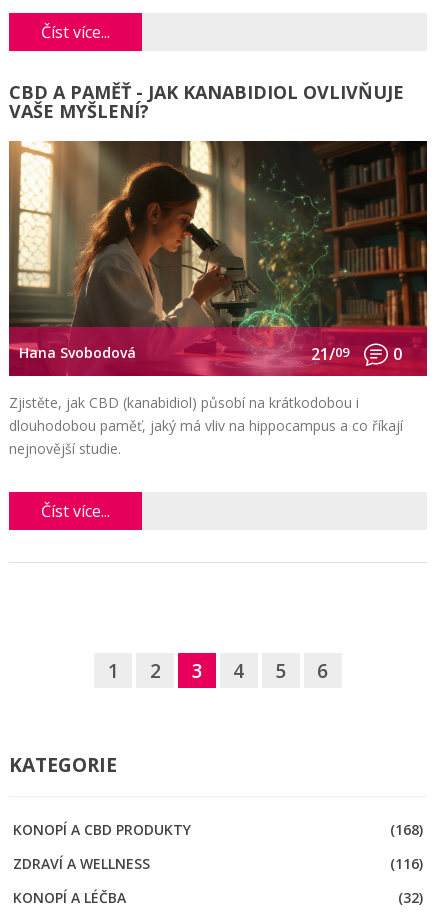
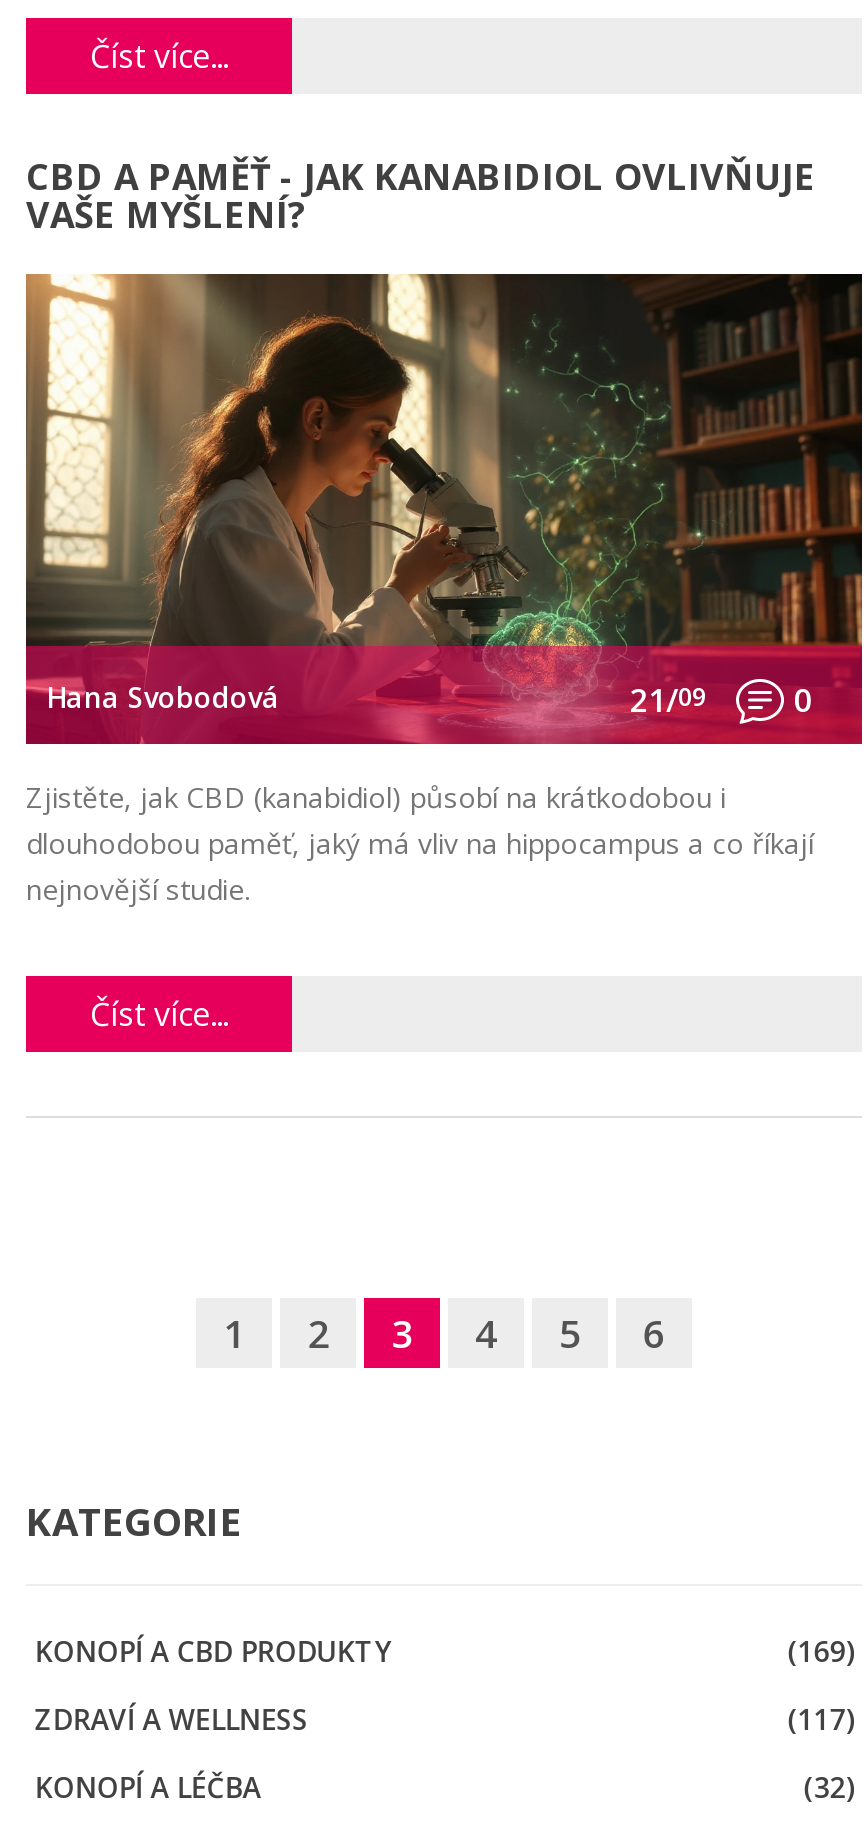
[390,820,423,839] (168) -> [788,1632,854,1670] (169)
[390,854,423,873] (116) -> [788,1700,854,1738] (117)

